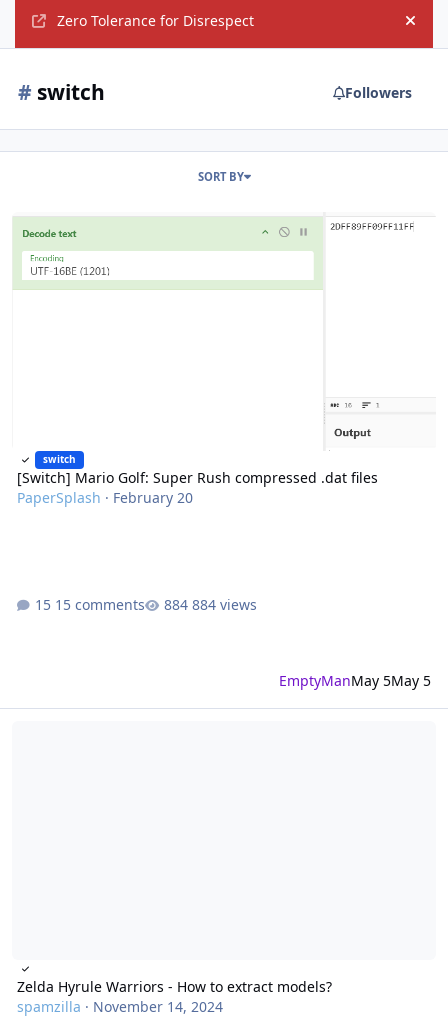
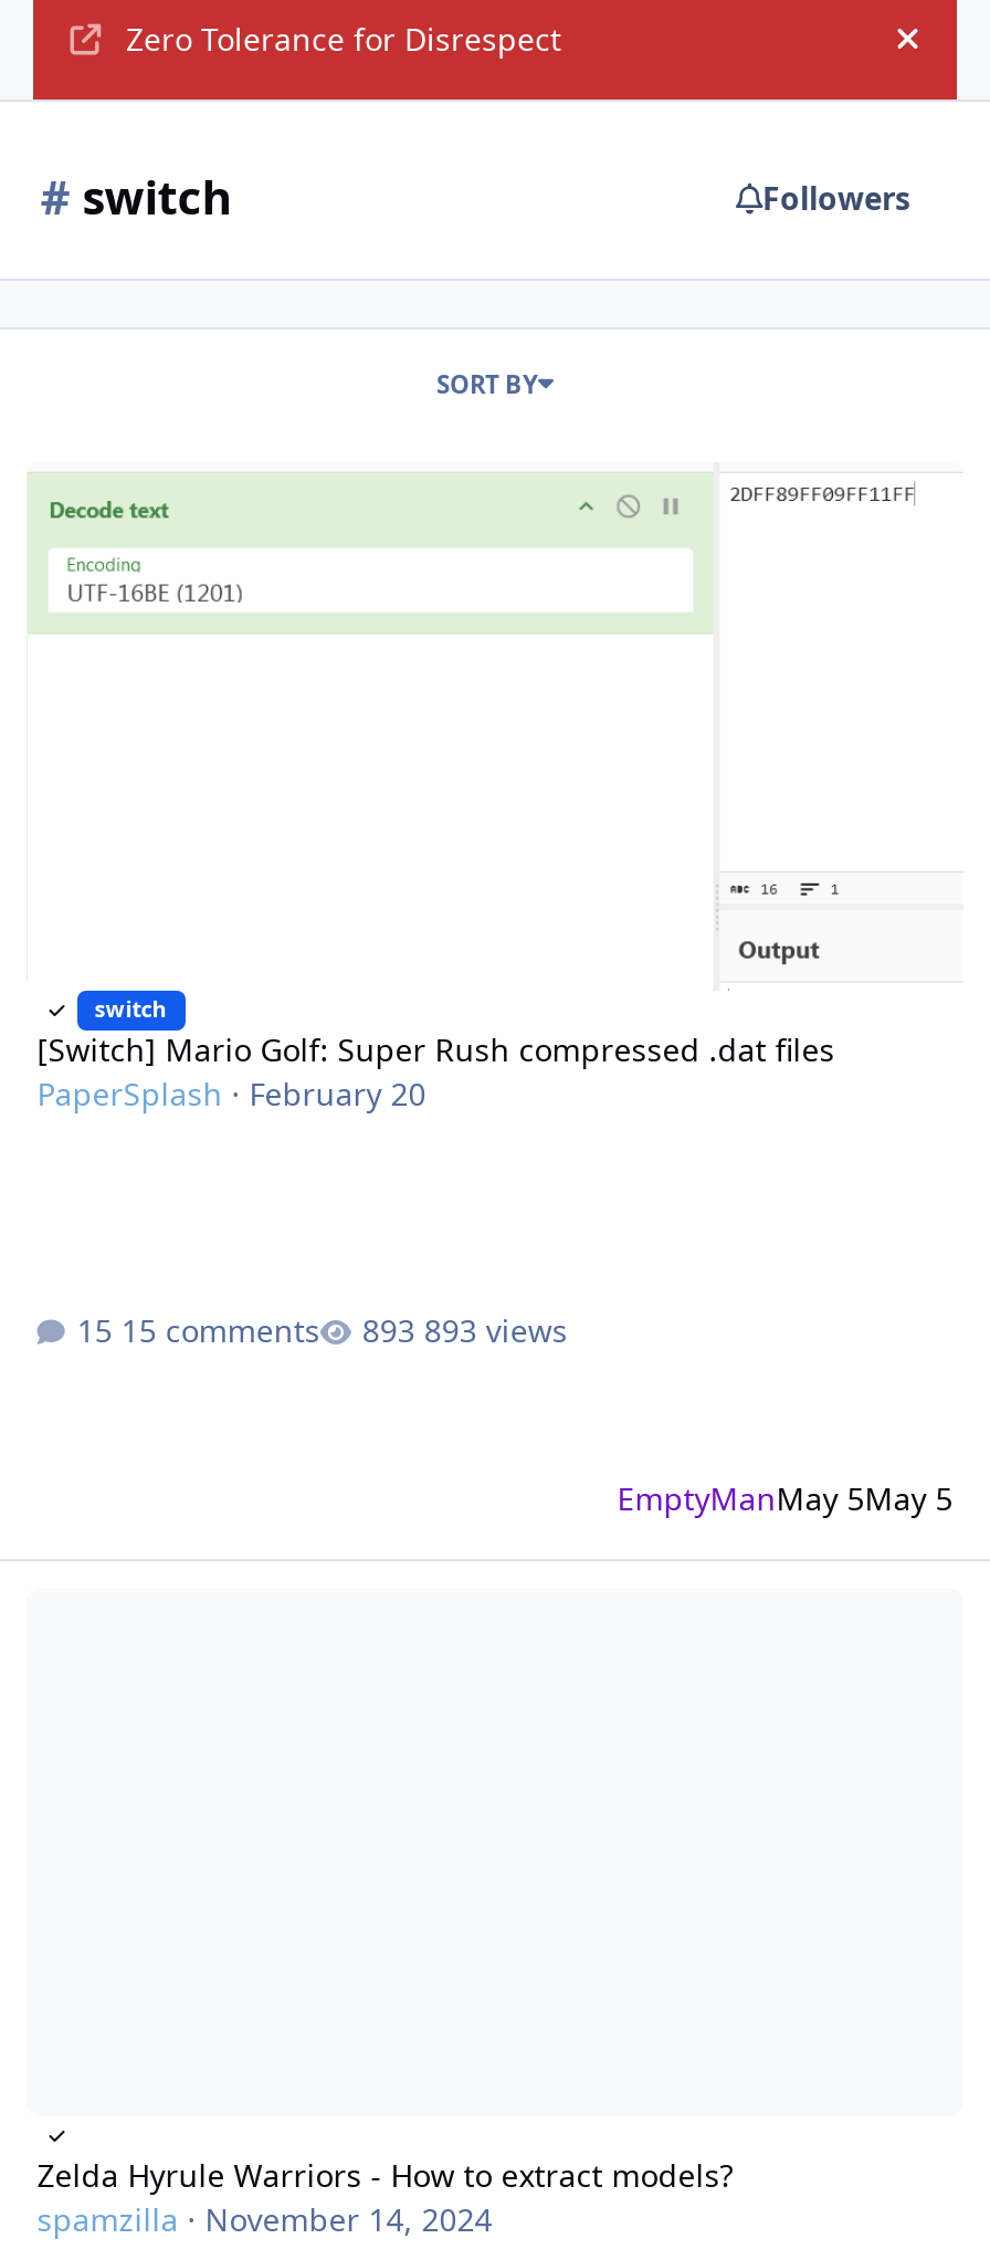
[192,595,257,614] 884 views -> [424,1310,568,1352] 893 views

